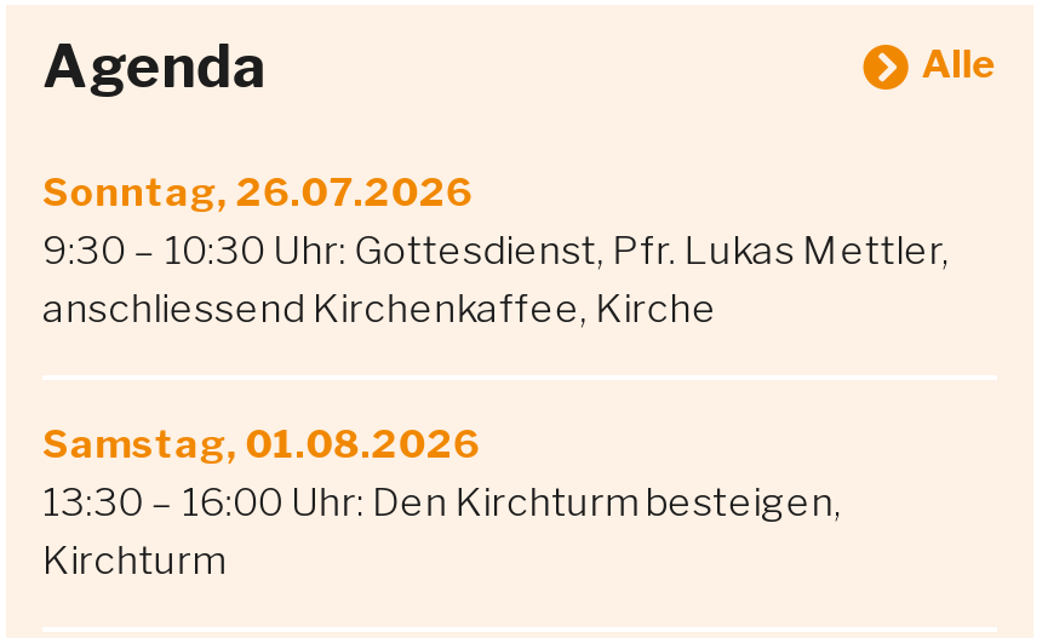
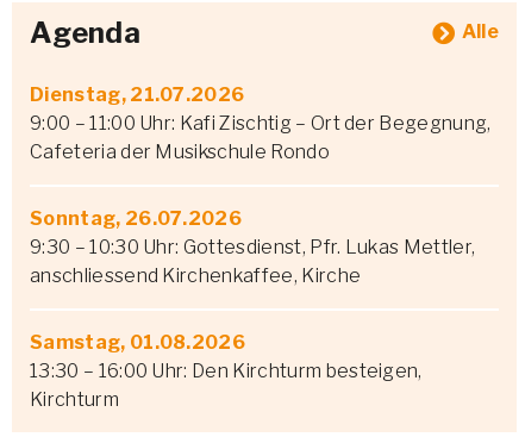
none -> [30,83,491,163] Dienstag, 21.07.2026 | 9:00 – 11:00 Uhr: Kafi Zischtig – Ort der Begegnung, | Cafeteria der Musikschule Rondo

